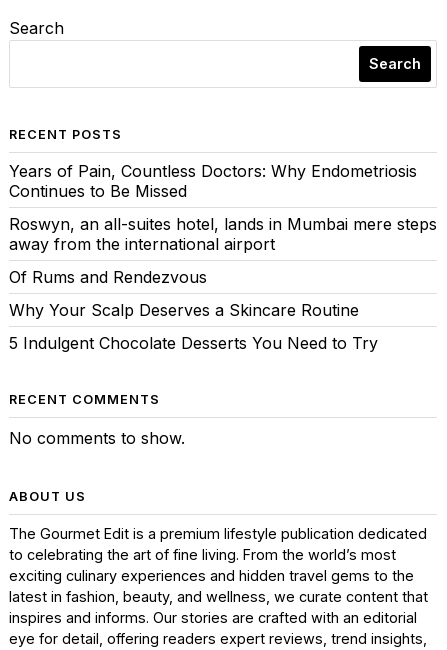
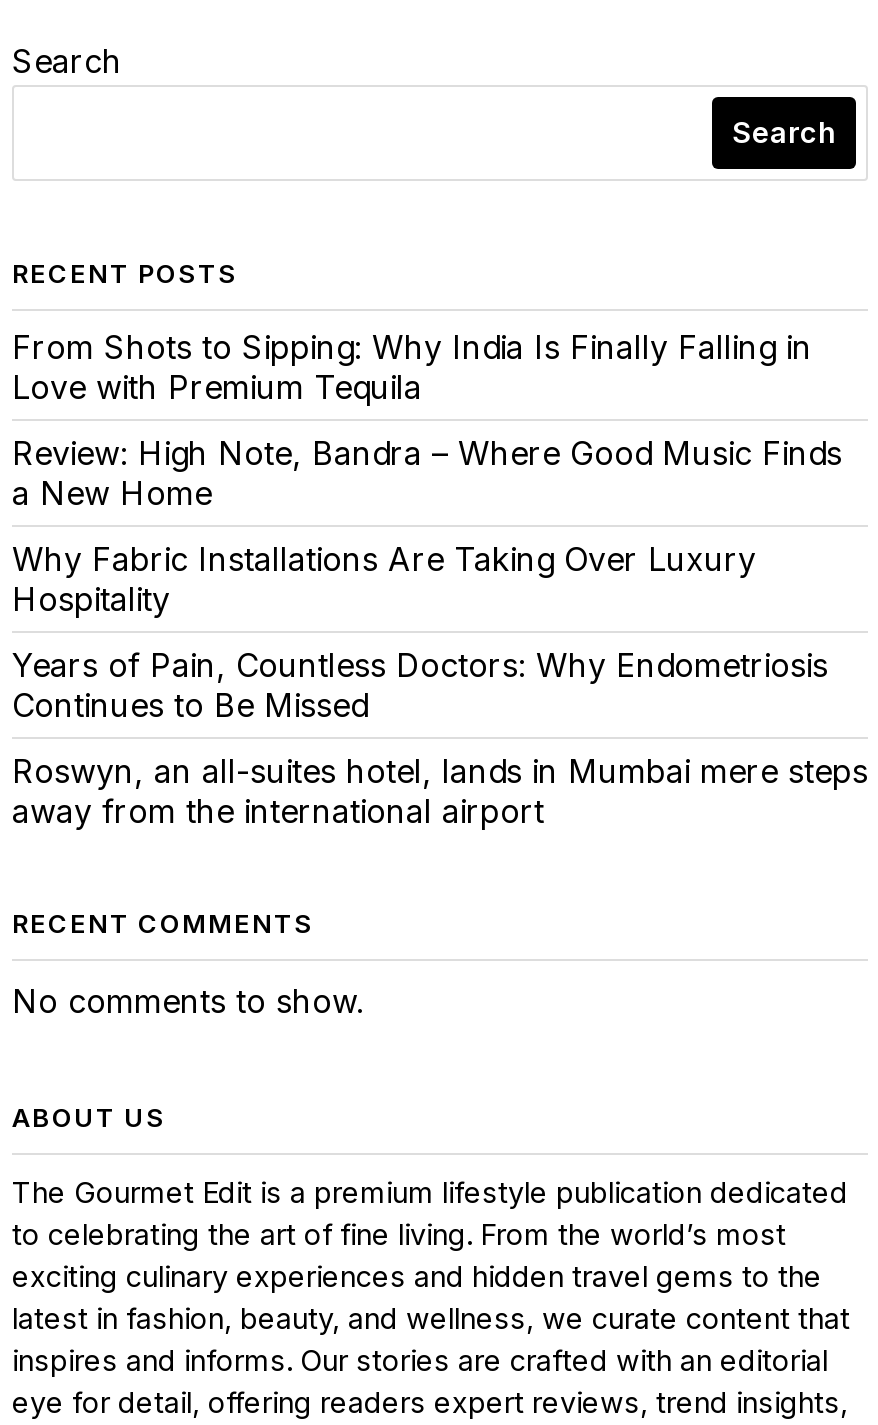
none -> [12,327,842,619] From Shots to Sipping: Why India Is Finally Falling in | Love with Premium Tequila | Review: High Note, Bandra – Where Good Music Finds | a New Home | Why Fabric Installations Are Taking Over Luxury | Hospitality
moved [9,161,437,254] -> [12,645,868,831]: Years of Pain, Countless Doctors: Why Endometriosis | Continues to Be Missed | Roswyn, an all-suites hotel, lands in Mumbai mere steps | away from the international airport
[9,267,378,353] Of Rums and Rendezvous | Why Your Scalp Deserves a Skincare Routine | 5 Indulgent Chocolate Desserts You Need to Try -> none

